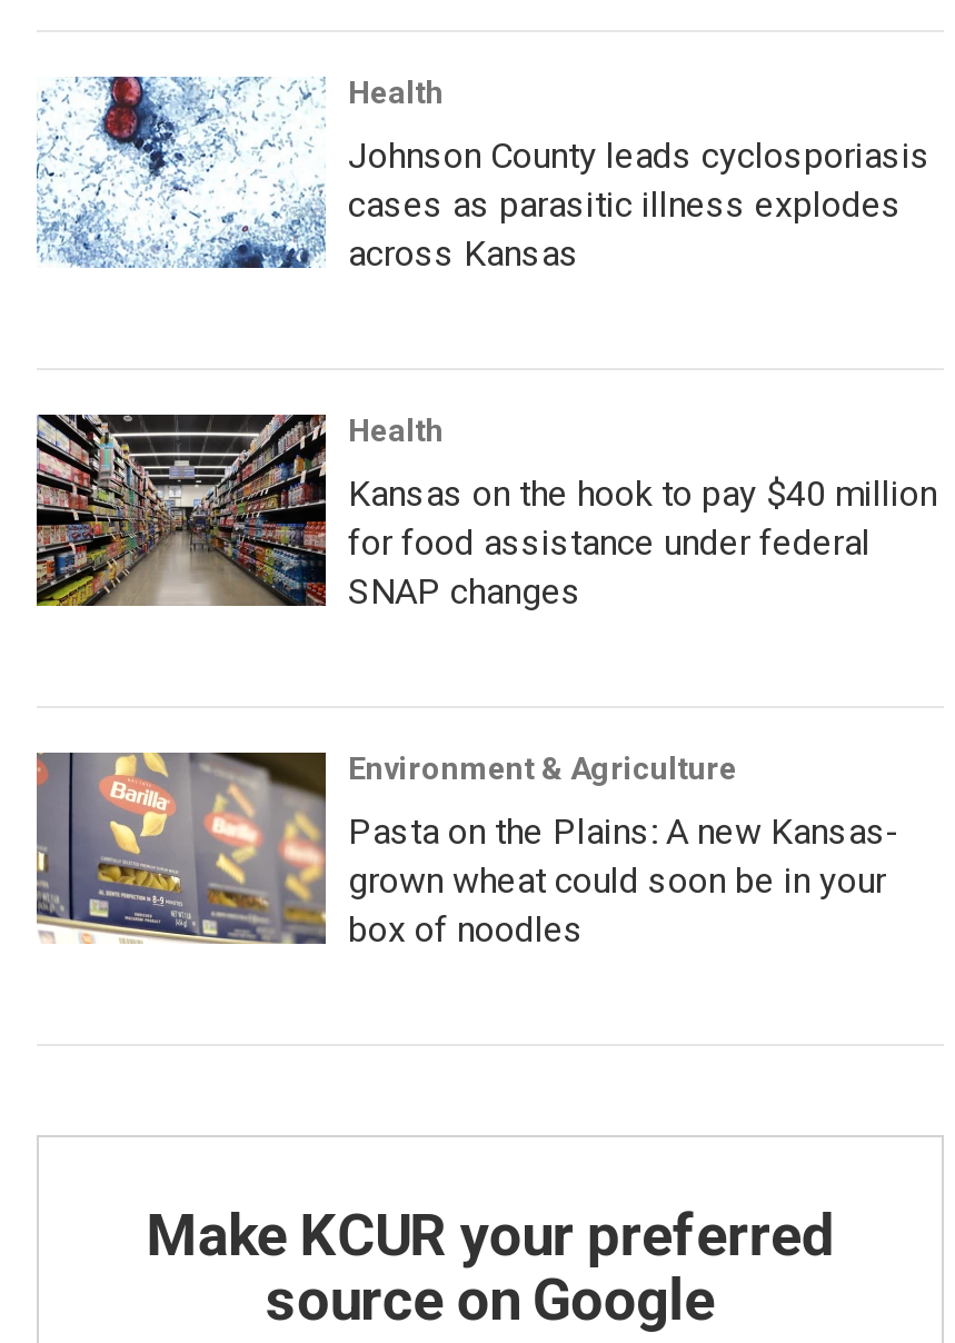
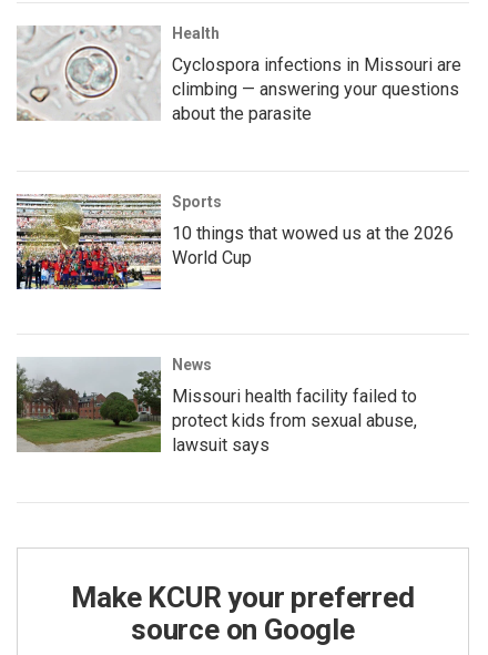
[37,74,931,274] [image] | Johnson County leads cyclosporiasis | cases as parasitic illness explodes | across Kansas -> [16,24,461,124] [image] | Cyclospora infections in Missouri are | climbing — answering your questions | about the parasite
[34,412,444,608] [image] | Health -> [16,193,222,290] [image] | Sports
[348,472,937,612] Kansas on the hook to pay $40 million | for food assistance under federal | SNAP changes -> [172,223,454,268] 10 things that wowed us at the 2026 | World Cup
[34,750,737,946] [image] | Environment & Agriculture -> [16,356,212,453] [image] | News
[348,810,899,950] Pasta on the Plains: A new Kansas- | grown wheat could soon be in your | box of noodles -> [172,385,417,455] Missouri health facility failed to | protect kids from sexual abuse, | lawsuit says

